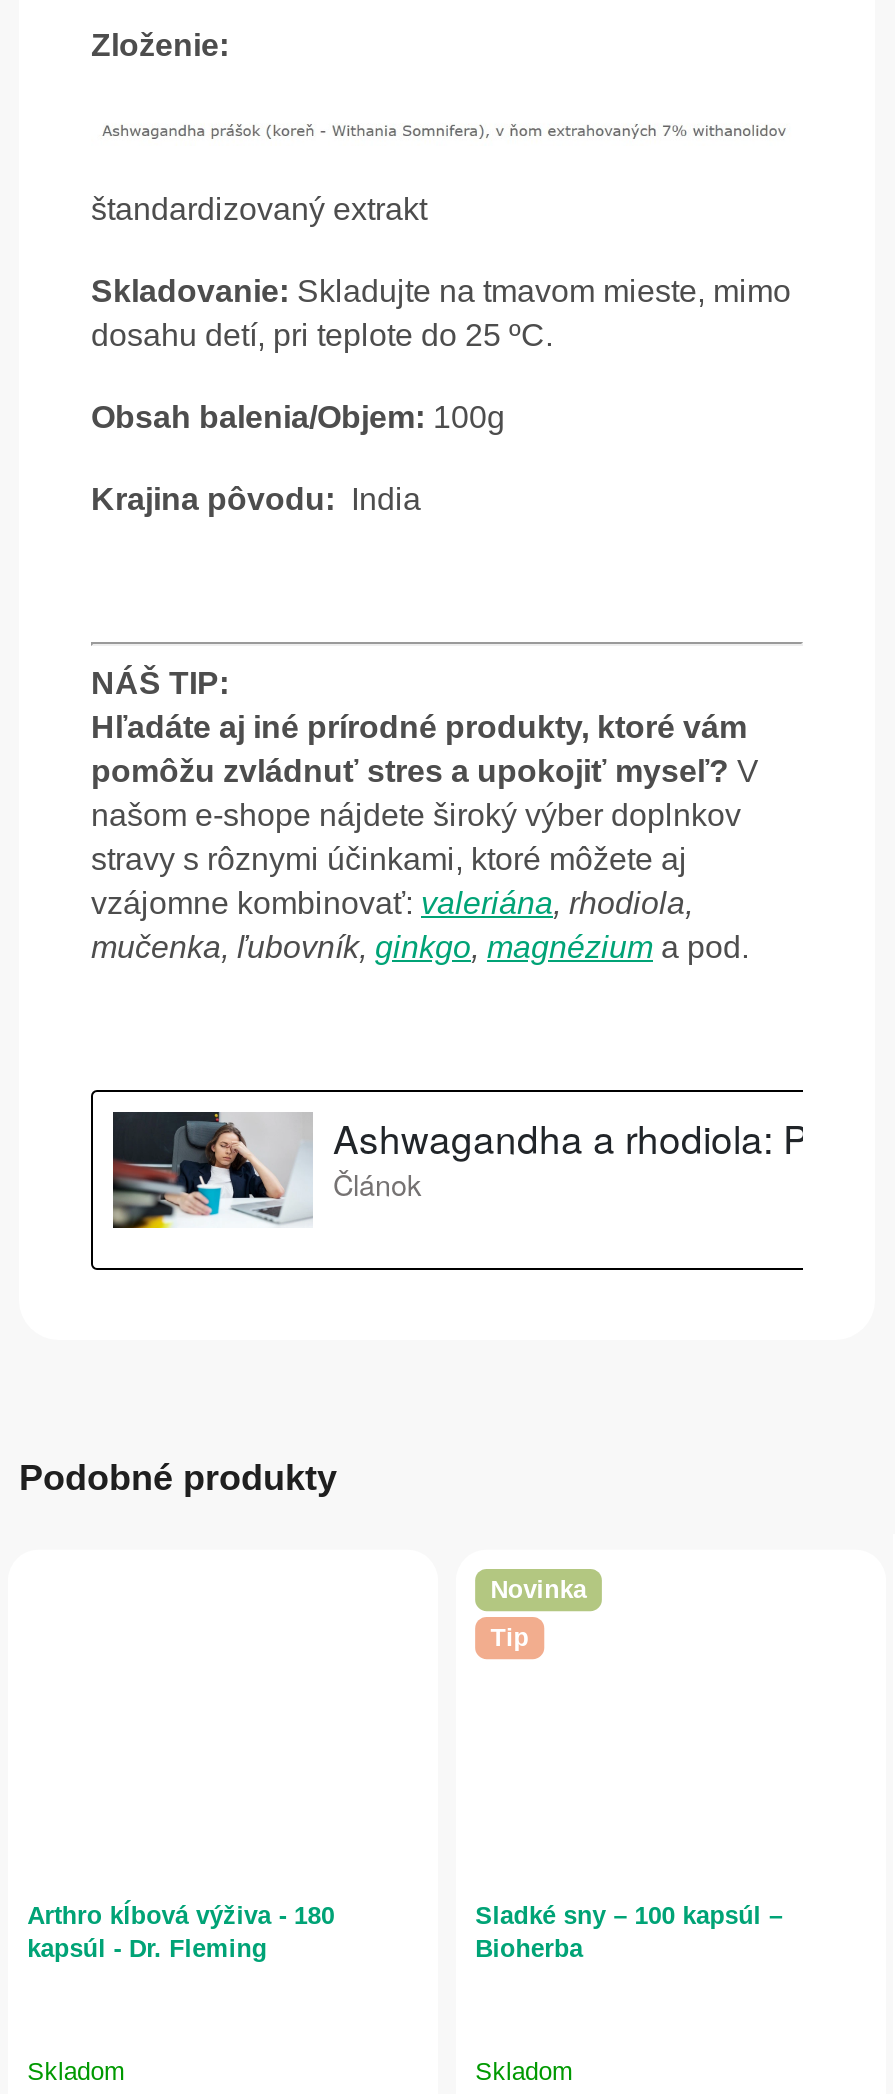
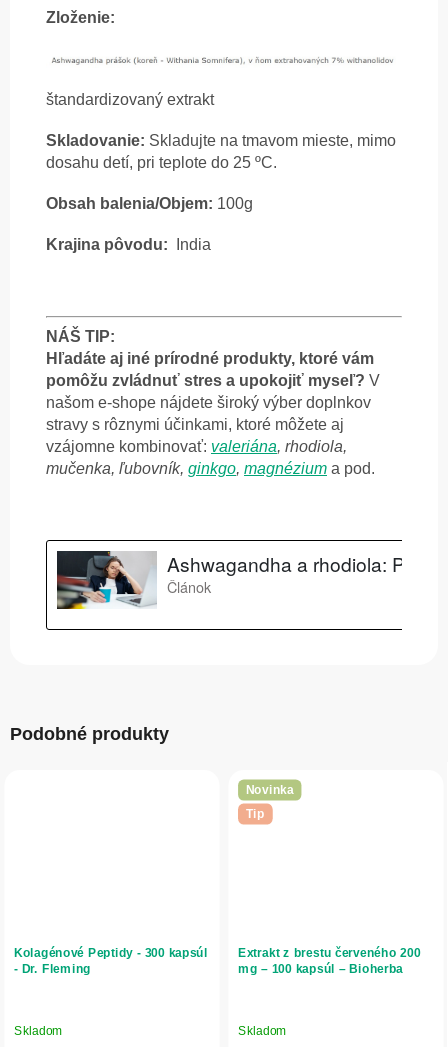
[27,1900,334,1962] Arthro kĺbová výživa - 180 | kapsúl - Dr. Fleming -> [14,945,208,976] Kolagénové Peptidy - 300 kapsúl | - Dr. Fleming
[475,1900,782,1962] Sladké sny – 100 kapsúl – | Bioherba -> [238,945,420,976] Extrakt z brestu červeného 200 | mg – 100 kapsúl – Bioherba

